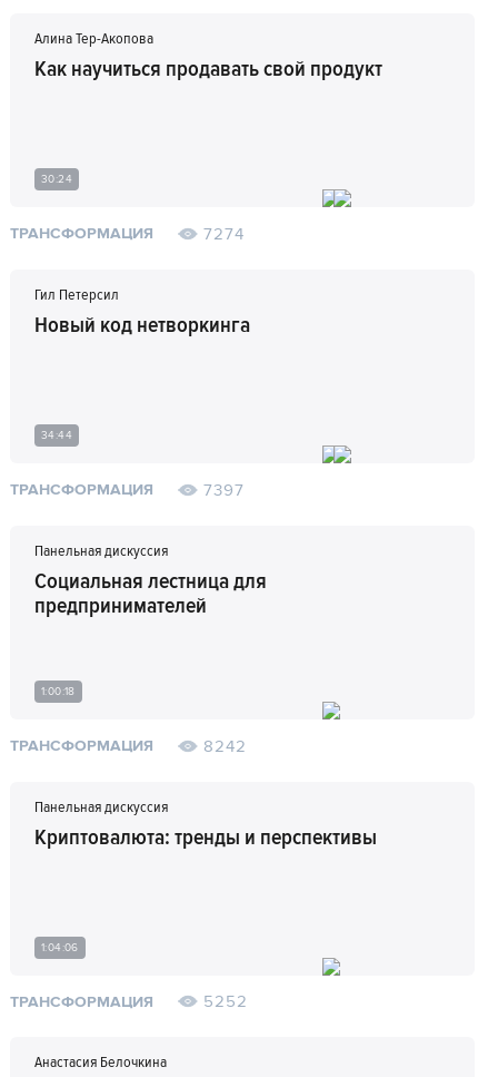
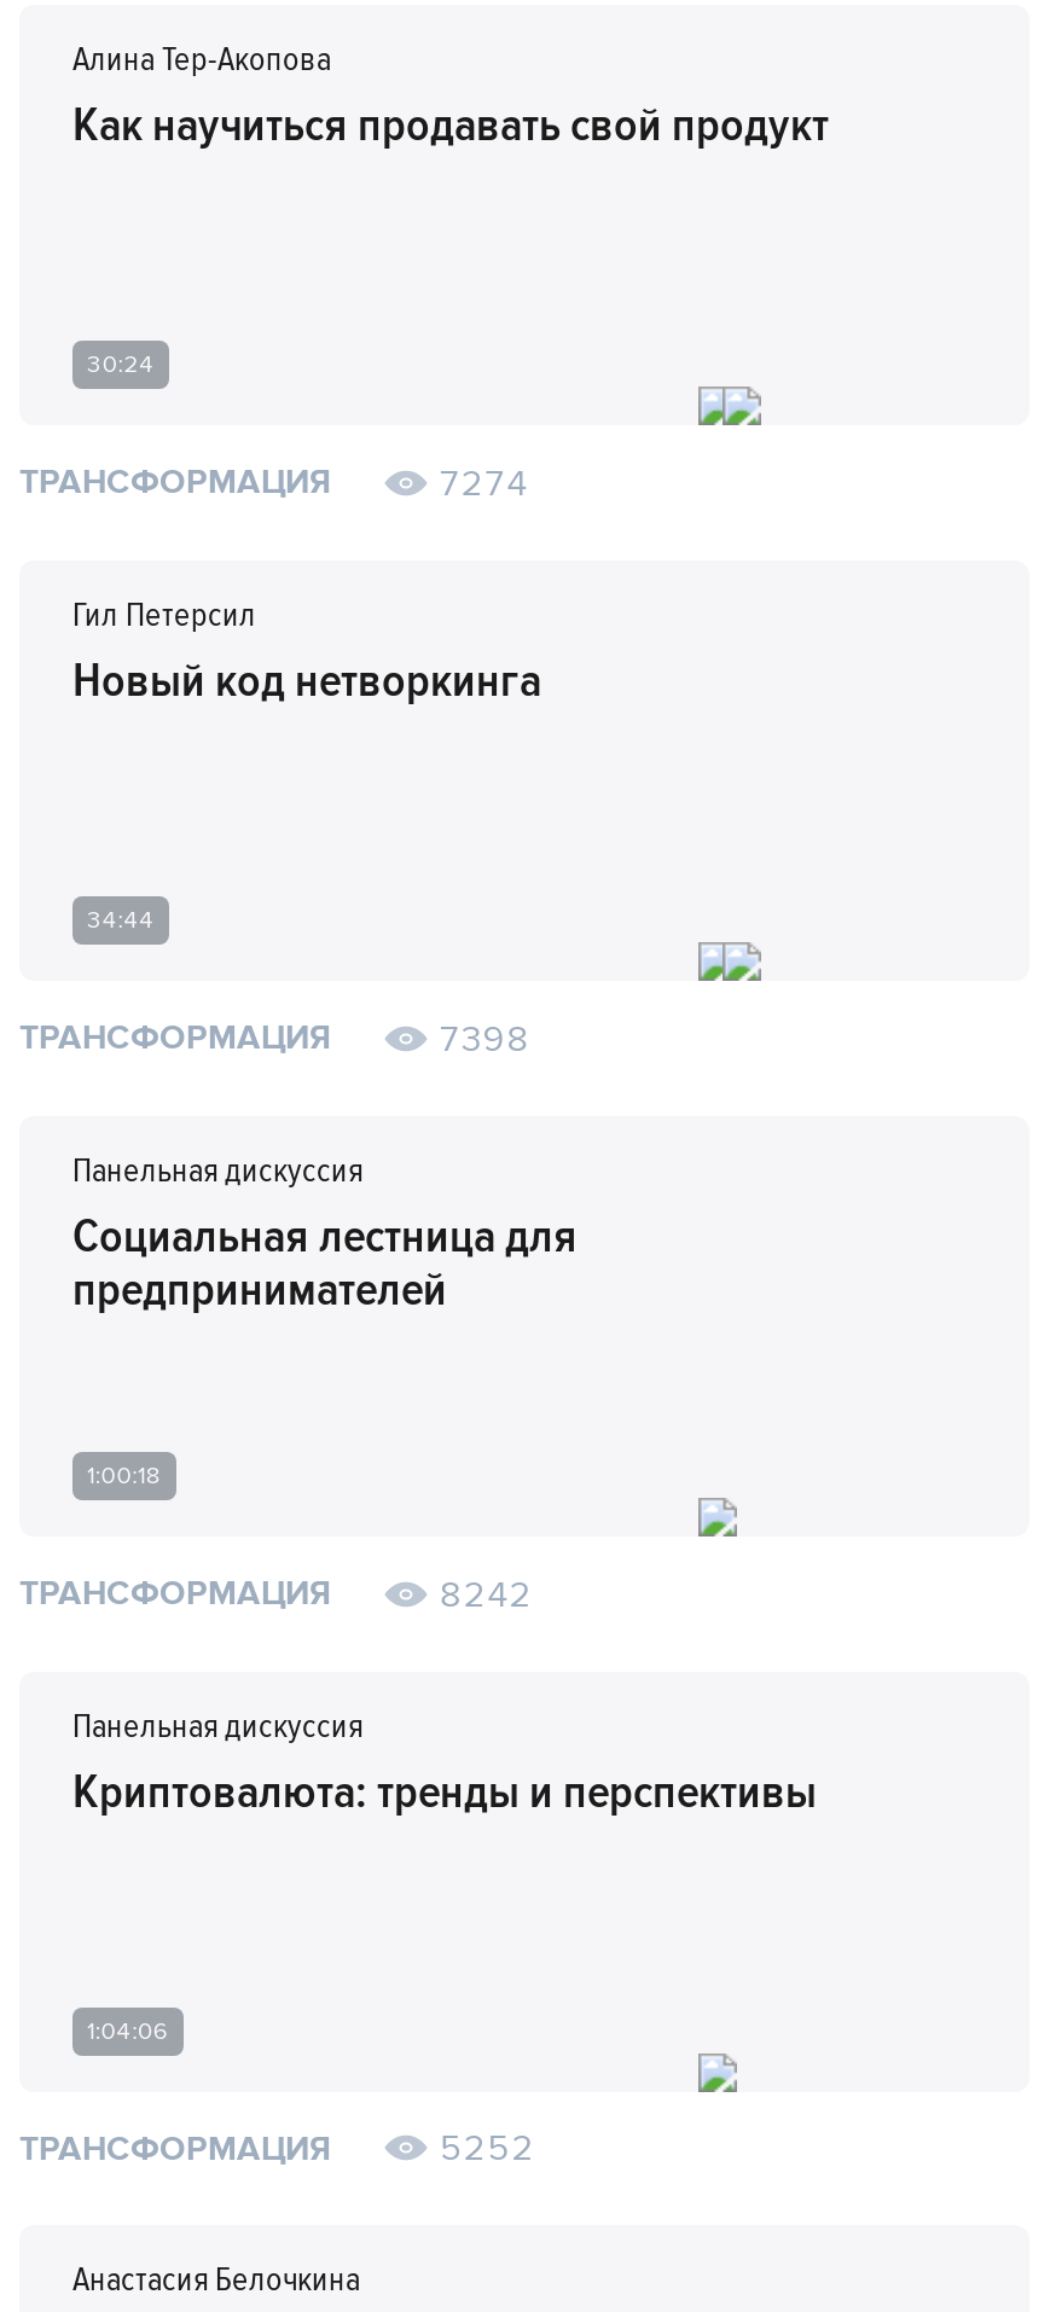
[203,480,244,500] 7397 -> [440,1016,531,1060] 7398

